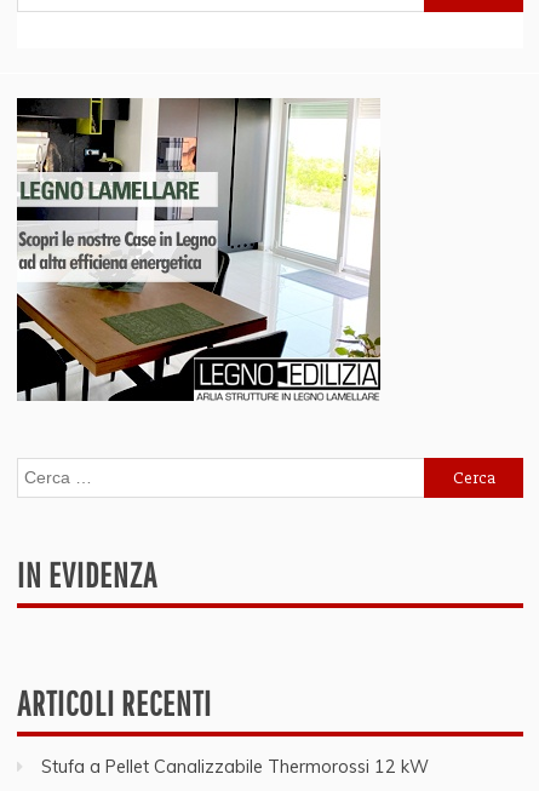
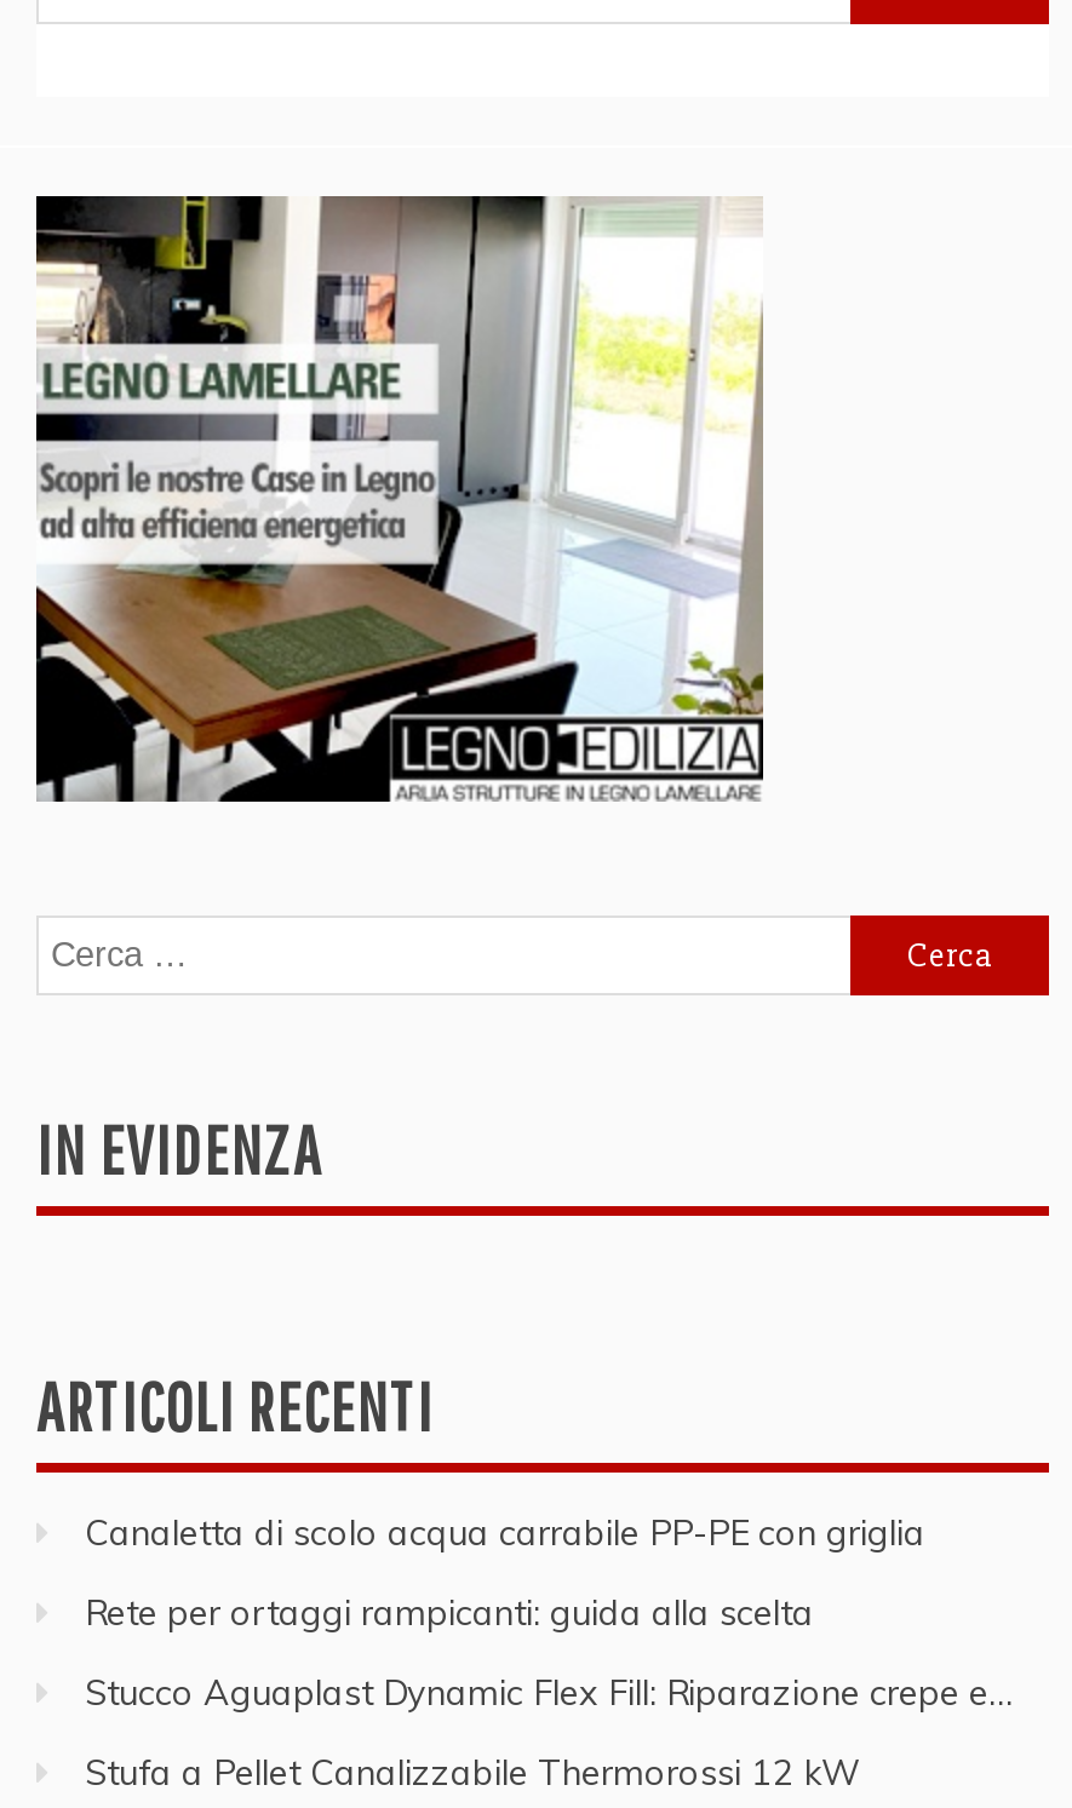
none -> [85,1511,1010,1715] Canaletta di scolo acqua carrabile PP-PE con griglia | Rete per ortaggi rampicanti: guida alla scelta | Stucco Aguaplast Dynamic Flex Fill: Riparazione crepe e…

